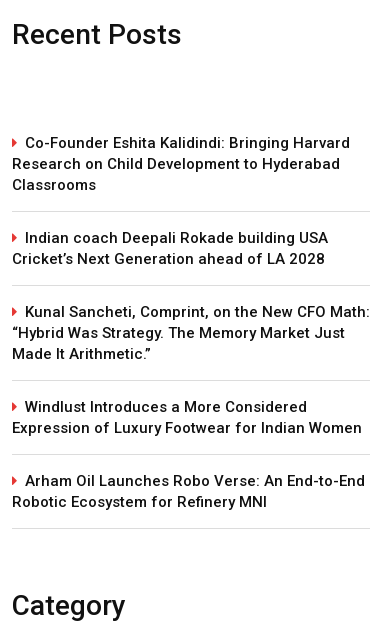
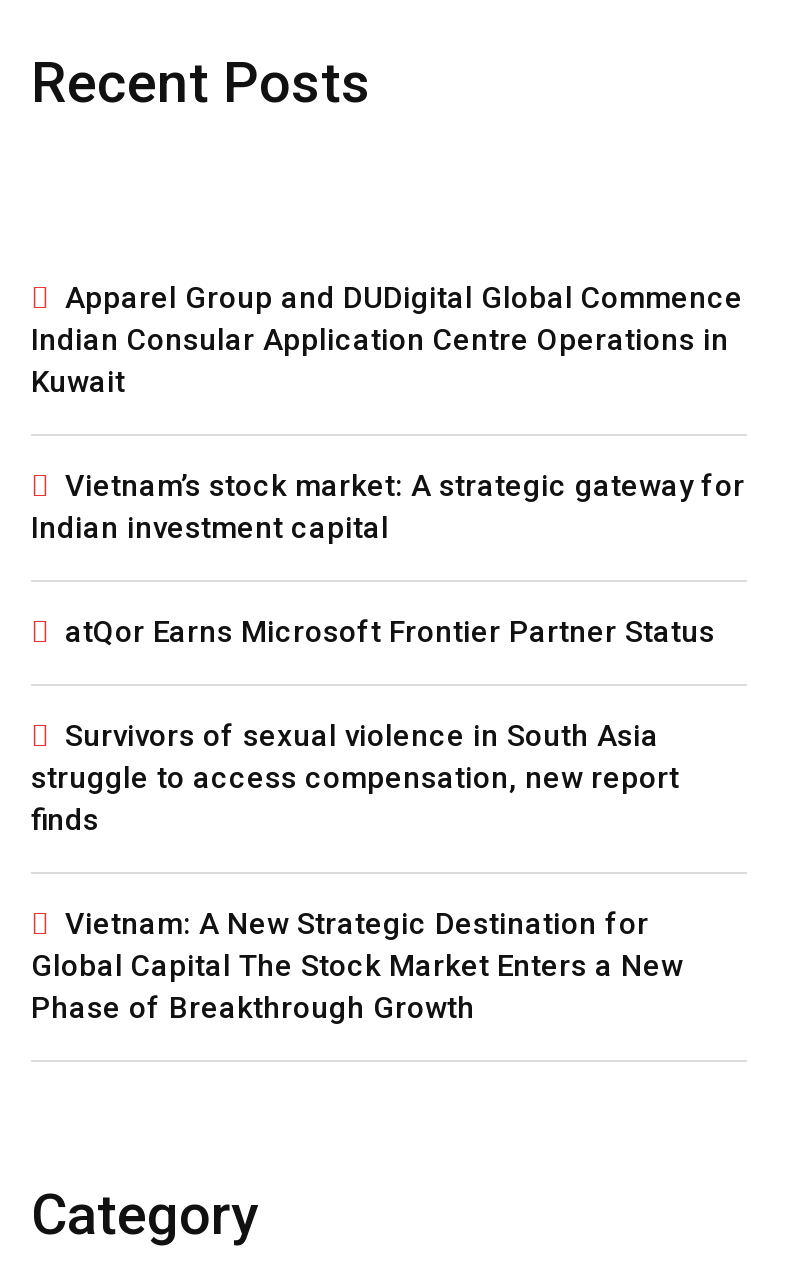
[12,134,350,194] Co-Founder Eshita Kalidindi: Bringing Harvard | Research on Child Development to Hyderabad | Classrooms -> [31,280,743,400] Apparel Group and DUDigital Global Commence | Indian Consular Application Centre Operations in | Kuwait
[12,229,328,268] Indian coach Deepali Rokade building USA | Cricket’s Next Generation ahead of LA 2028 -> [31,468,745,546] Vietnam’s stock market: A strategic gateway for | Indian investment capital
[12,303,370,363] Kunal Sancheti, Comprint, on the New CFO Math: | “Hybrid Was Strategy. The Memory Market Just | Made It Arithmetic.” -> [65,614,715,650] atQor Earns Microsoft Frontier Partner Status
[12,398,362,437] Windlust Introduces a More Considered | Expression of Luxury Footwear for Indian Women -> [31,718,679,838] Survivors of sexual violence in South Asia | struggle to access compensation, new report | finds
[12,472,365,511] Arham Oil Launches Robo Verse: An End-to-End | Robotic Ecosystem for Refinery MNI -> [31,906,683,1026] Vietnam: A New Strategic Destination for | Global Capital The Stock Market Enters a New | Phase of Breakthrough Growth

